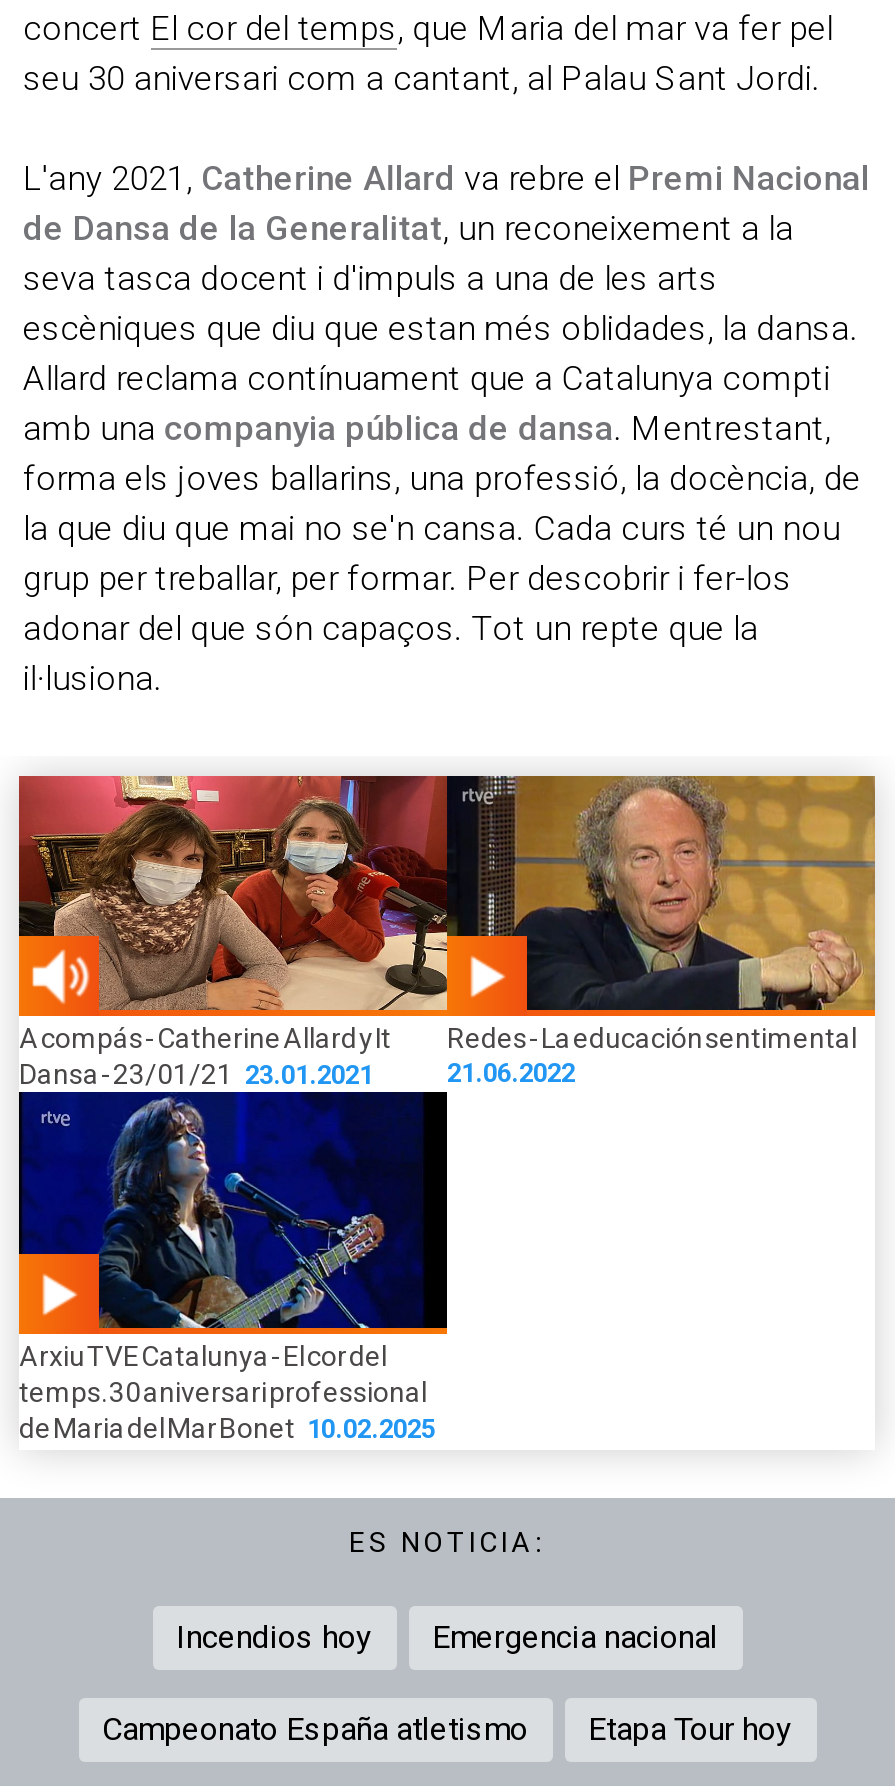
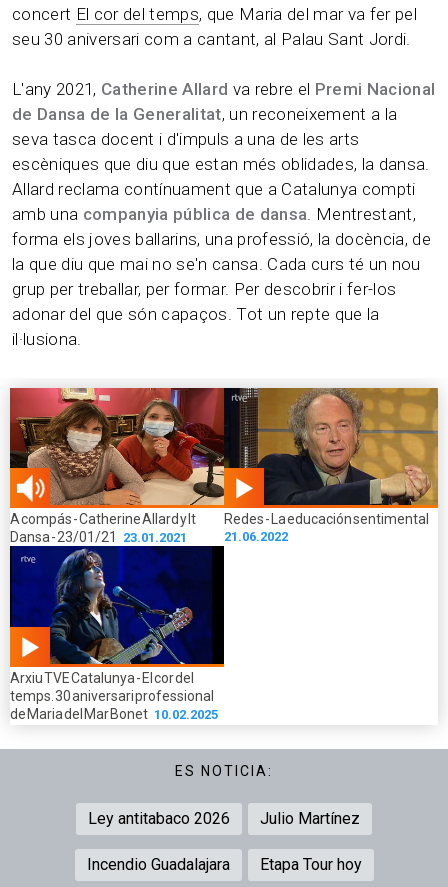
[176,1617,718,1655] Incendios hoy | Emergencia nacional -> [88,809,360,828] Ley antitabaco 2026 | Julio Martínez
[102,1709,528,1747] Campeonato España atletismo -> [86,855,229,874] Incendio Guadalajara

